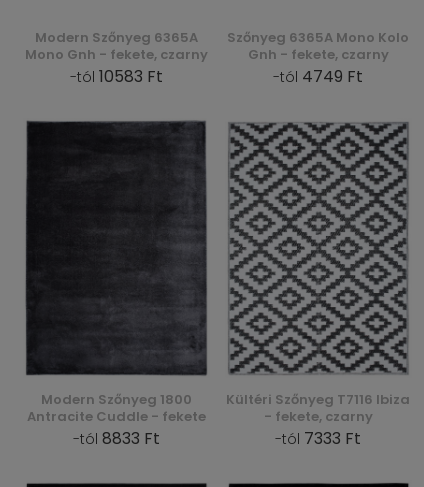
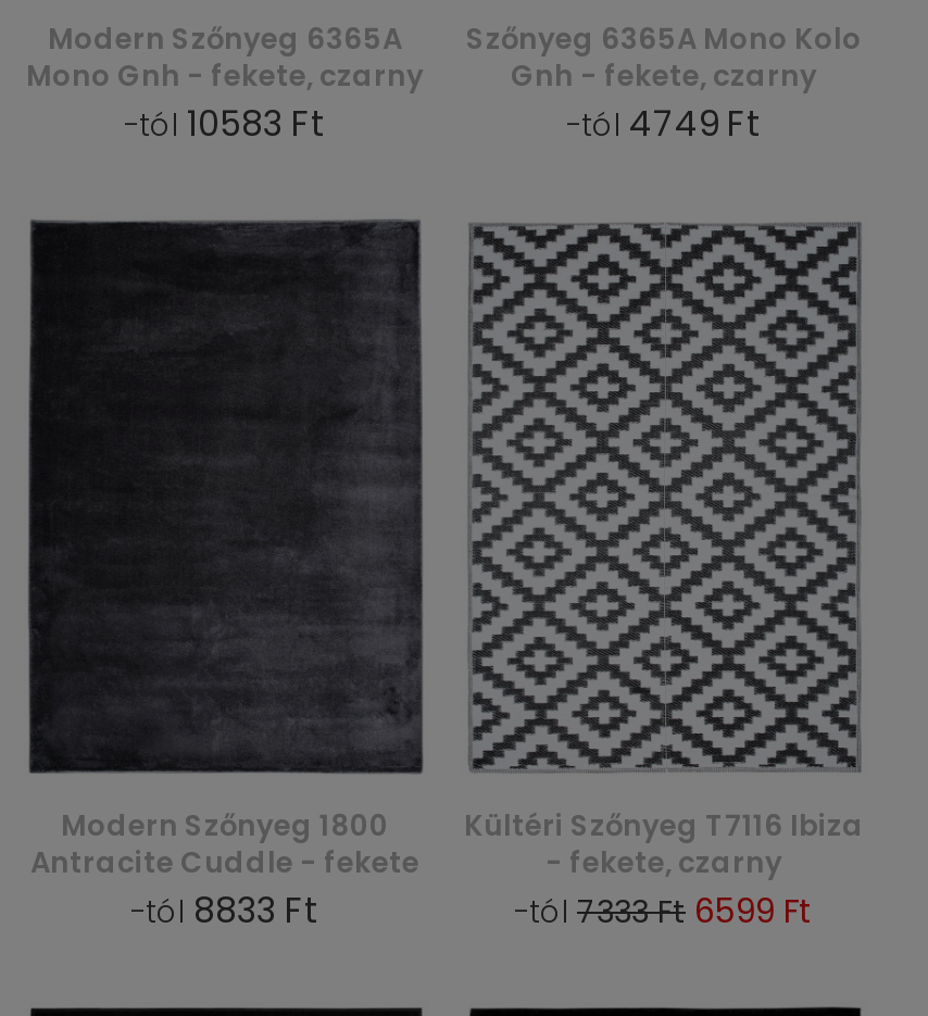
[275,427,361,450] -tól 7333 Ft -> [514,888,814,933] -tól 7333 Ft 6599 Ft

